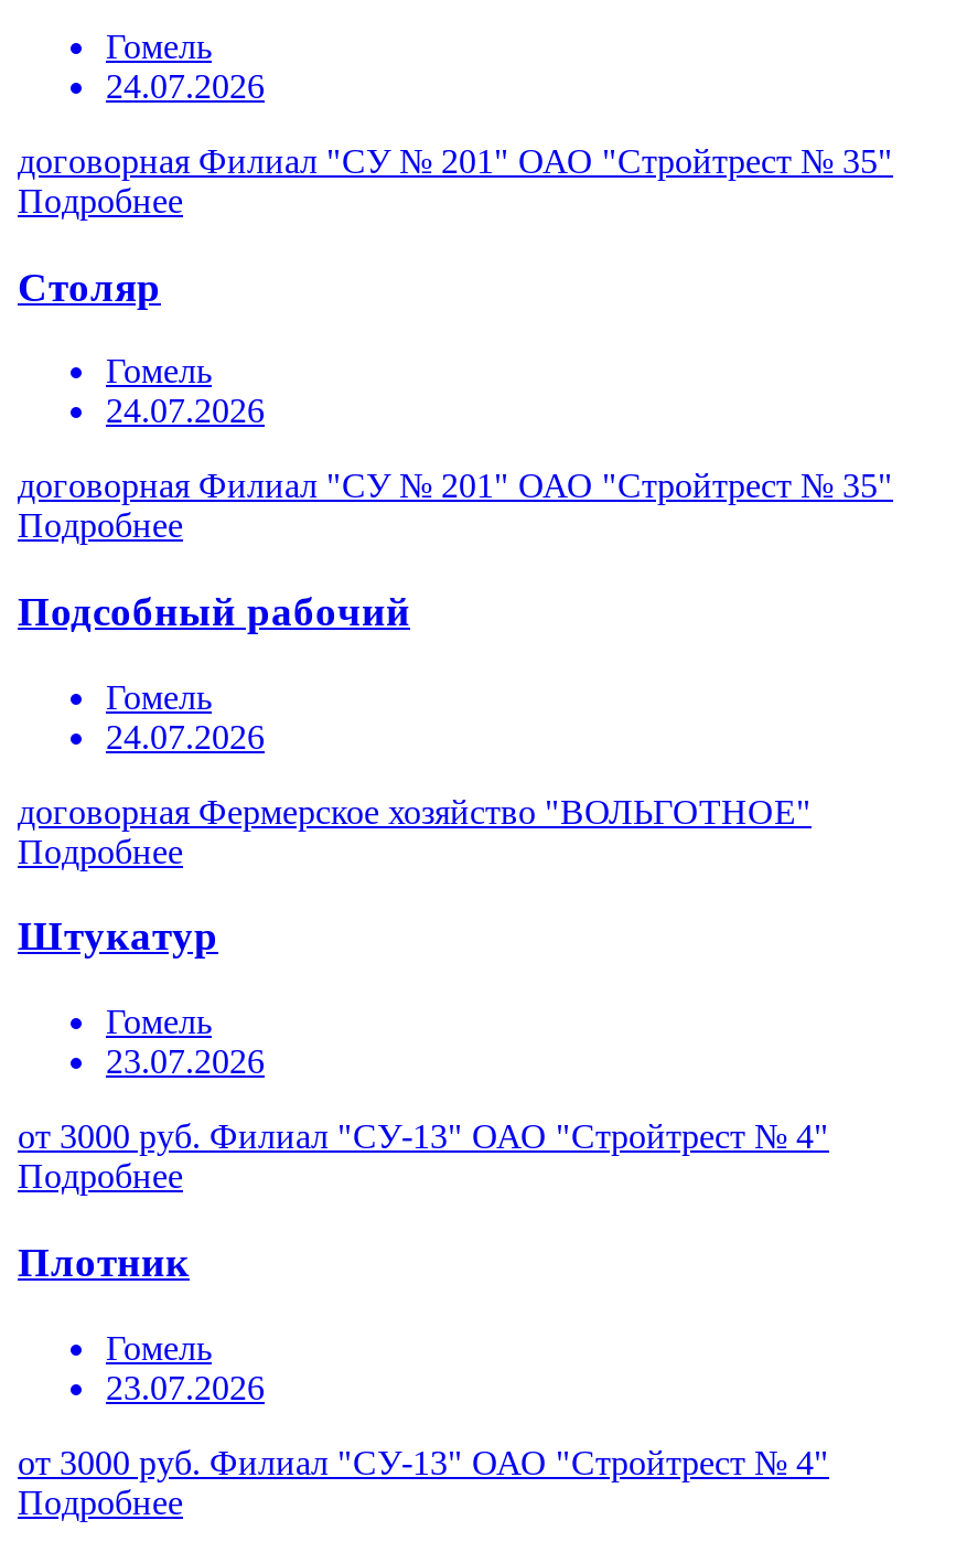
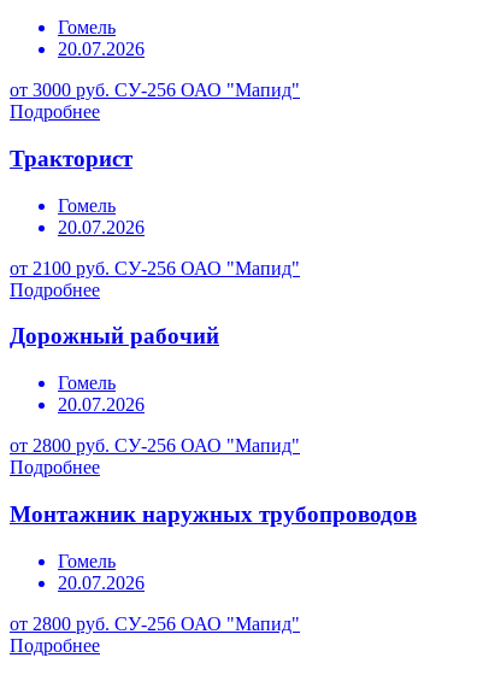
[106,67,265,104] 24.07.2026 -> [58,39,145,59] 20.07.2026
[18,142,893,179] договорная Филиал "СУ № 201" ОАО "Стройтрест № 35" -> [10,80,300,100] от 3000 руб. СУ-256 ОАО "Мапид"
[18,263,161,309] Столяр -> [10,146,132,171] Тракторист
[106,392,265,430] 24.07.2026 -> [58,217,145,237] 20.07.2026
[18,467,893,505] договорная Филиал "СУ № 201" ОАО "Стройтрест № 35" -> [10,258,300,278] от 2100 руб. СУ-256 ОАО "Мапид"
[18,588,410,634] Подсобный рабочий -> [10,324,219,349] Дорожный рабочий
[106,717,265,755] 24.07.2026 -> [58,394,145,415] 20.07.2026
[18,792,812,830] договорная Фермерское хозяйство "ВОЛЬГОТНОЕ" -> [10,435,300,456] от 2800 руб. СУ-256 ОАО "Мапид"
[18,913,218,959] Штукатур -> [10,501,417,527] Монтажник наружных трубопроводов
[18,1043,829,1480] 23.07.2026 | от 3000 руб. Филиал "СУ-13" ОАО "Стройтрест № 4" | Подробнее | Плотник | Гомель | 23.07.2026 | от 3000 руб. Филиал "СУ-13" ОАО "Стройтрест № 4" -> [10,572,300,634] 20.07.2026 | от 2800 руб. СУ-256 ОАО "Мапид"

